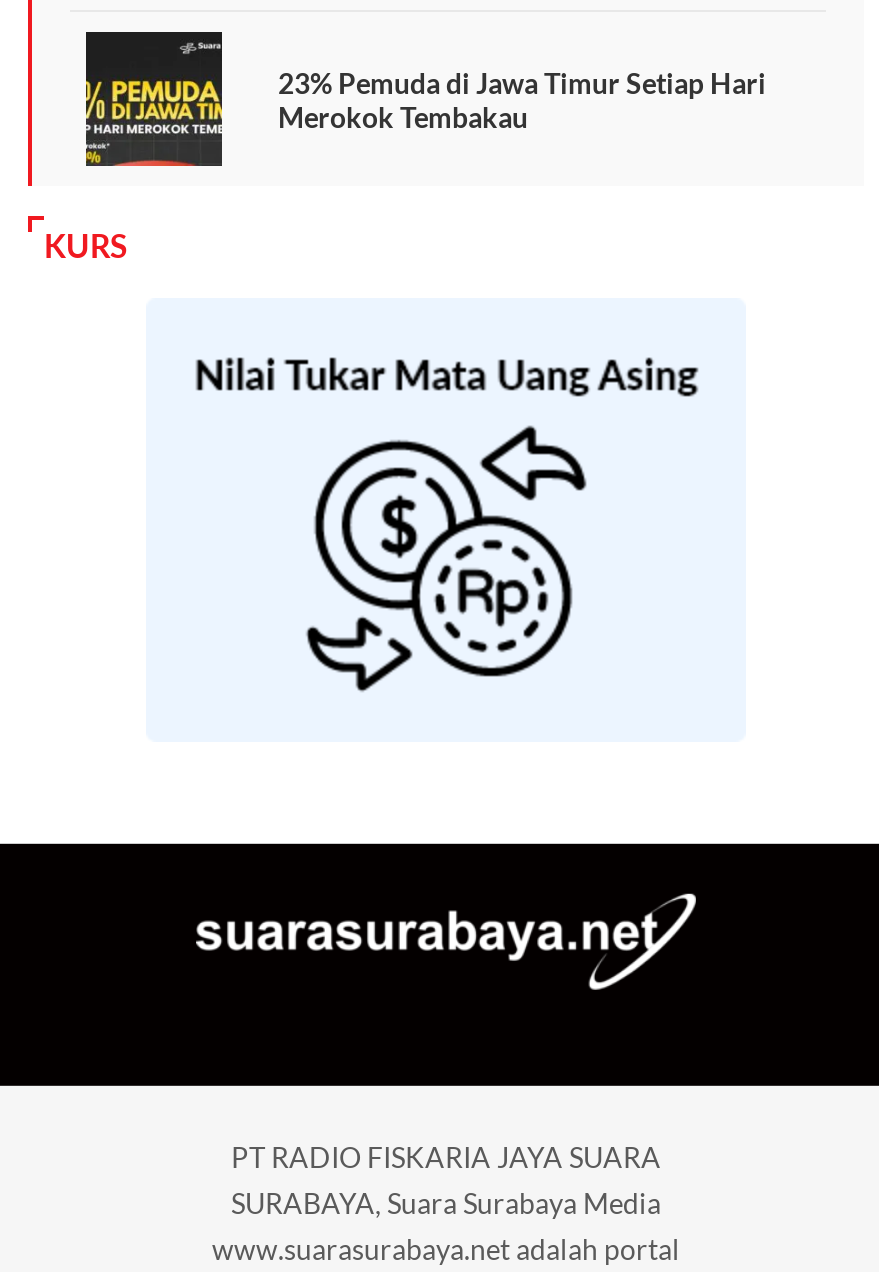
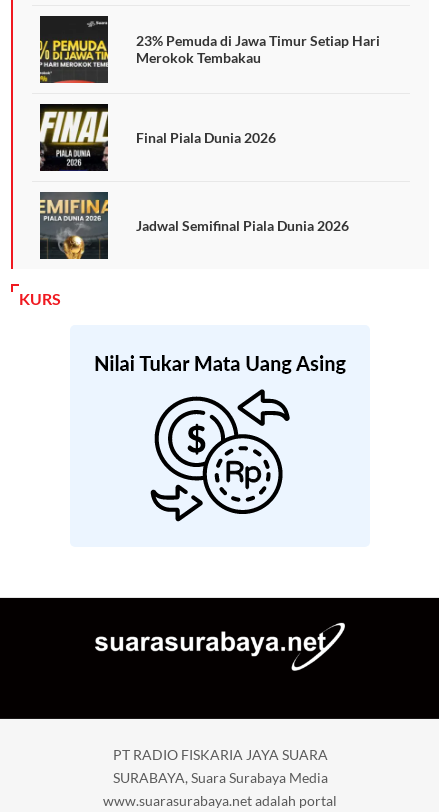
none -> [39,103,276,172] [image] | Final Piala Dunia 2026
none -> [39,192,349,260] [image] | Jadwal Semifinal Piala Dunia 2026

